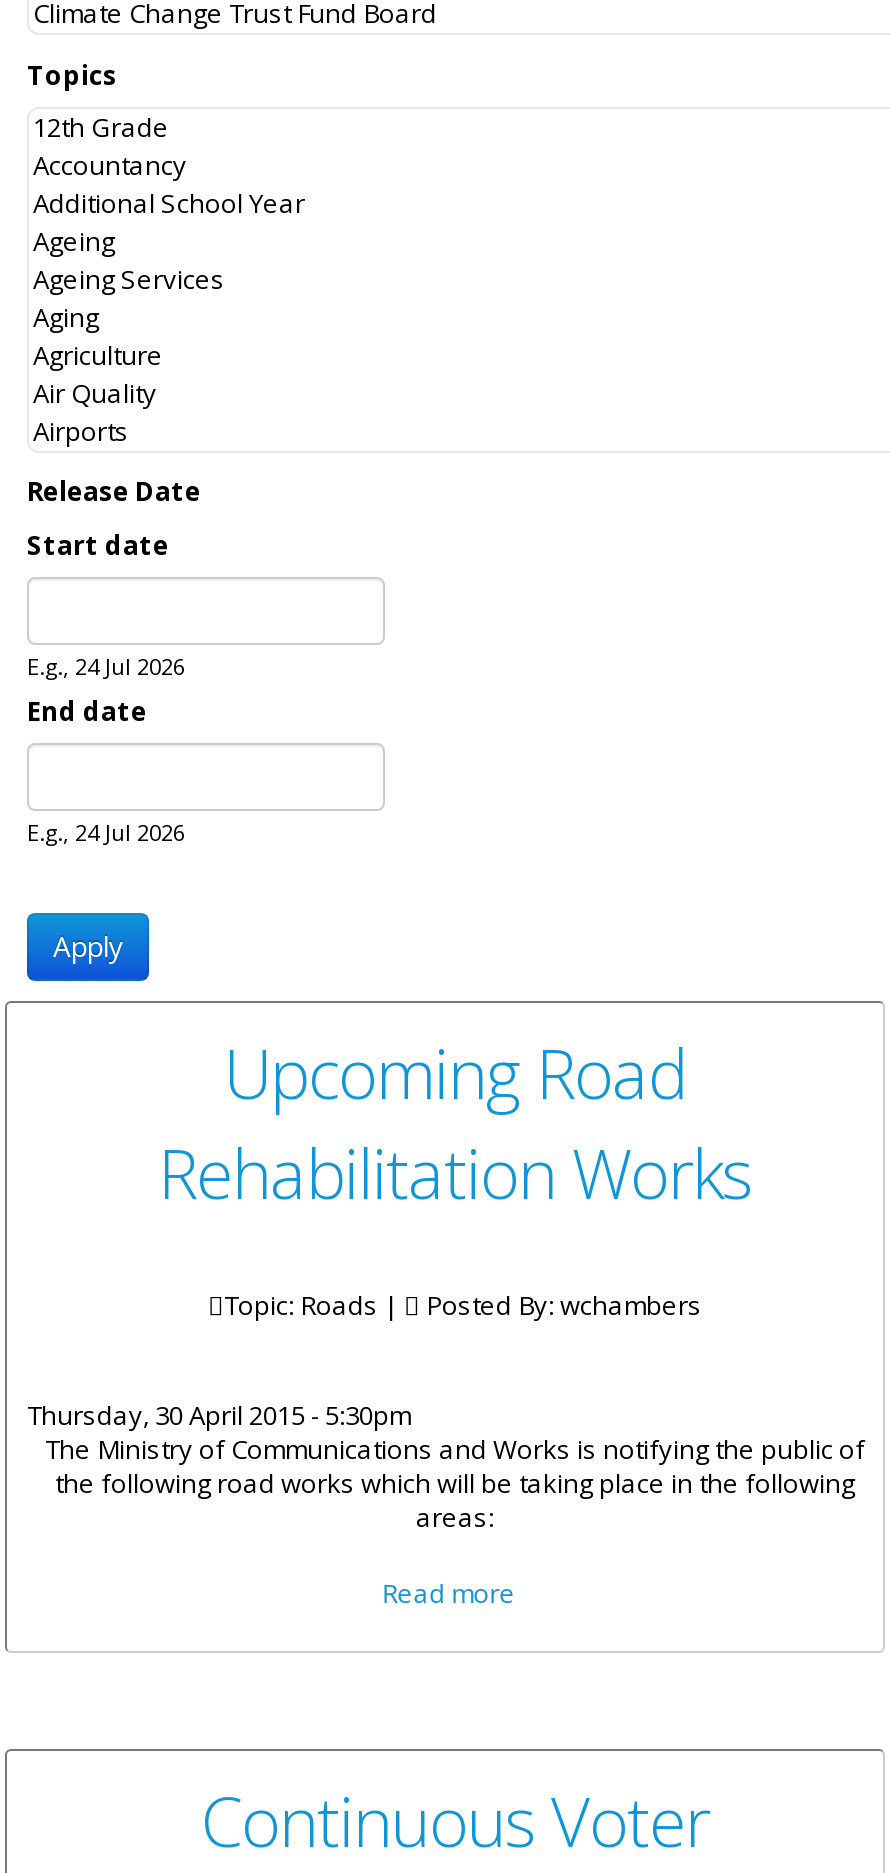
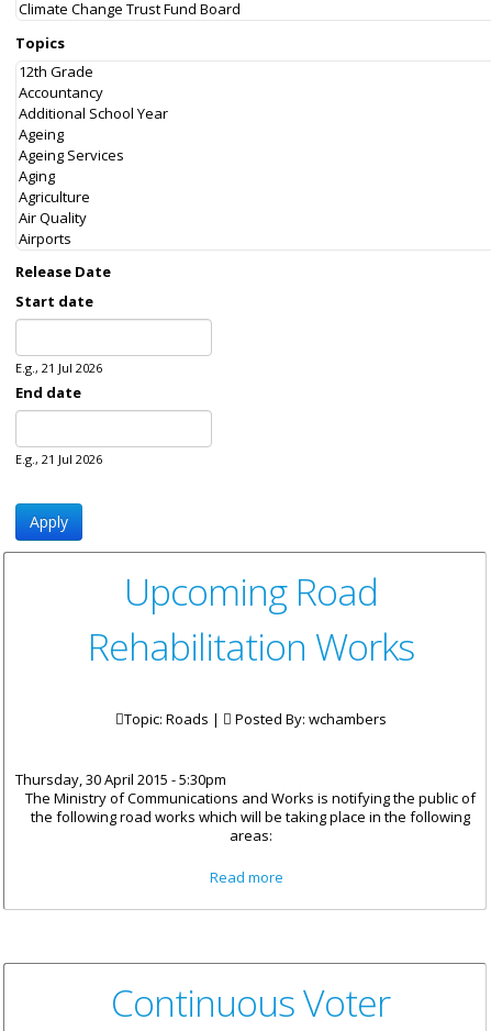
[27,651,185,681] E.g., 24 Jul 2026 -> [15,359,102,376] E.g., 21 Jul 2026
[27,817,185,847] E.g., 24 Jul 2026 -> [15,451,102,467] E.g., 21 Jul 2026

